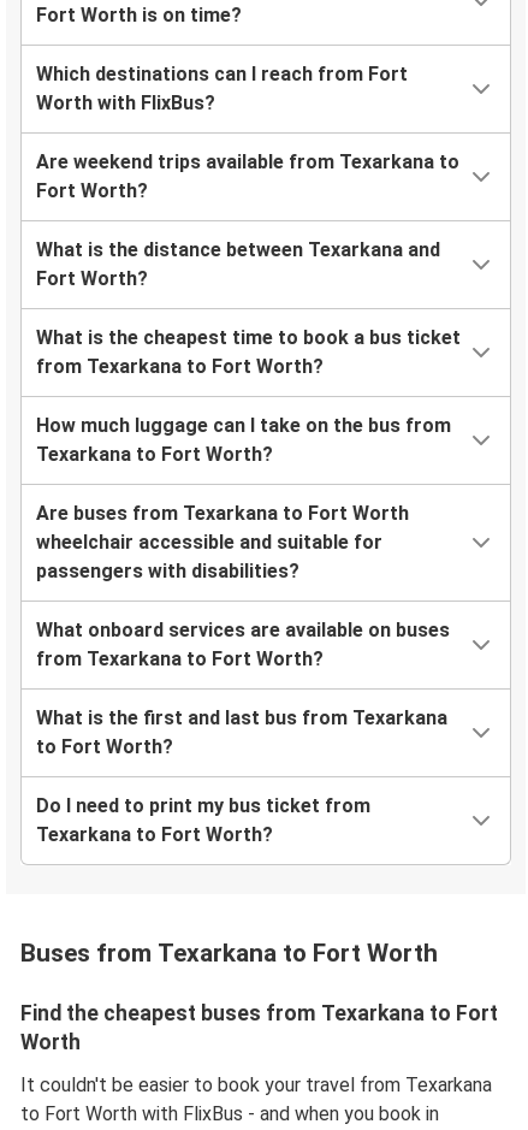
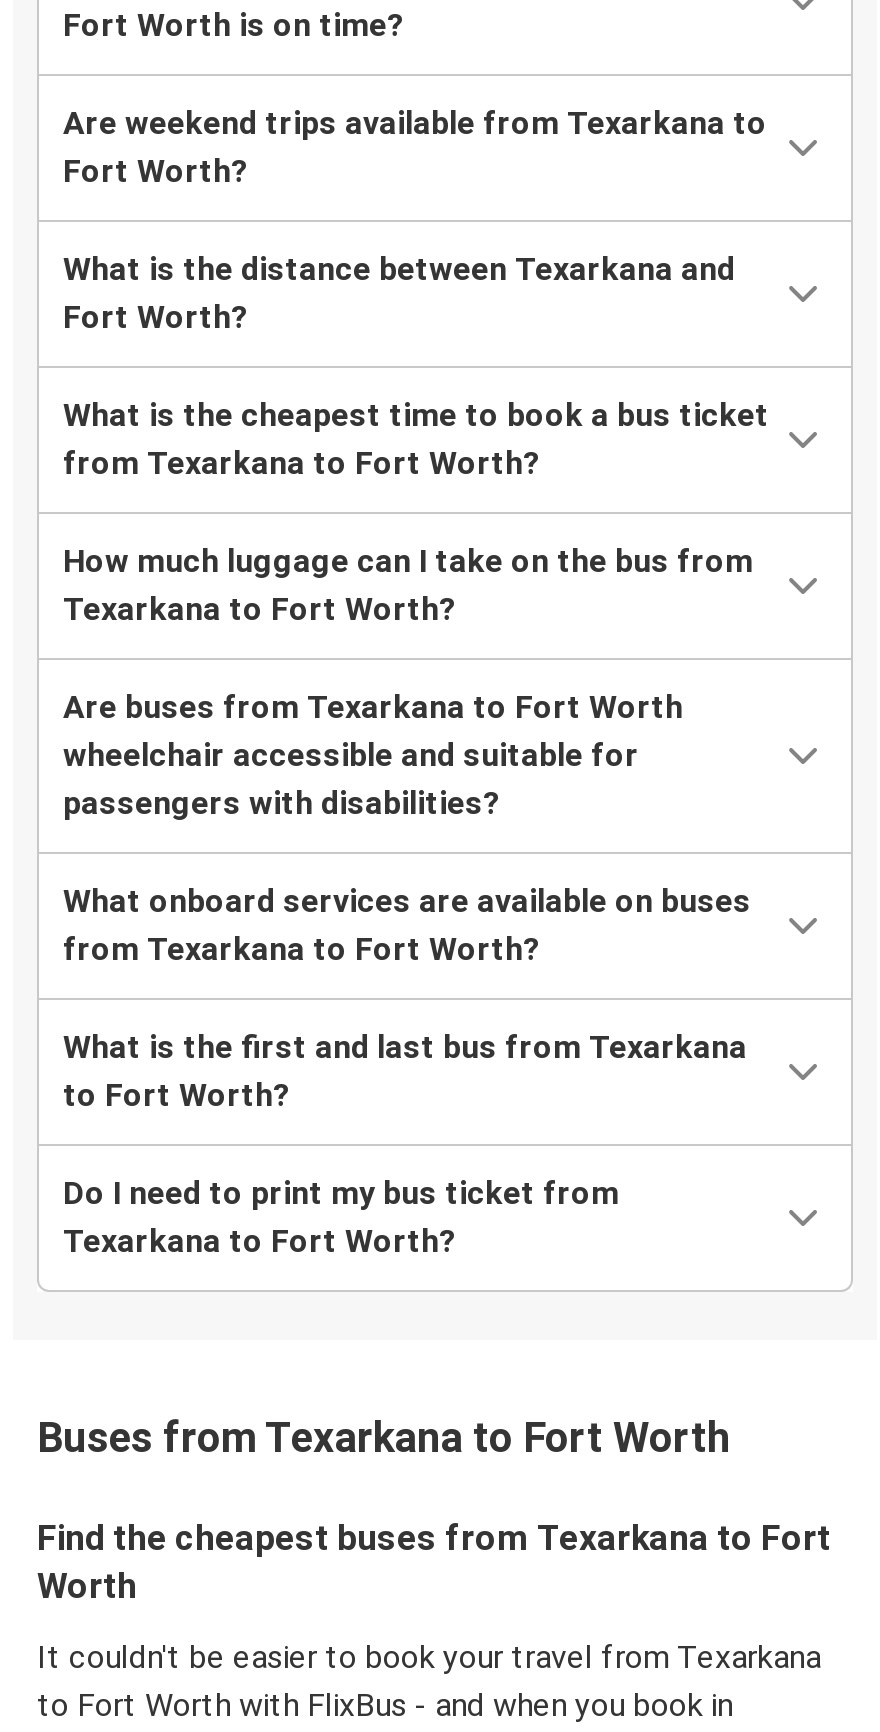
[36,63,408,115] Which destinations can I reach from Fort | Worth with FlixBus? -> none

